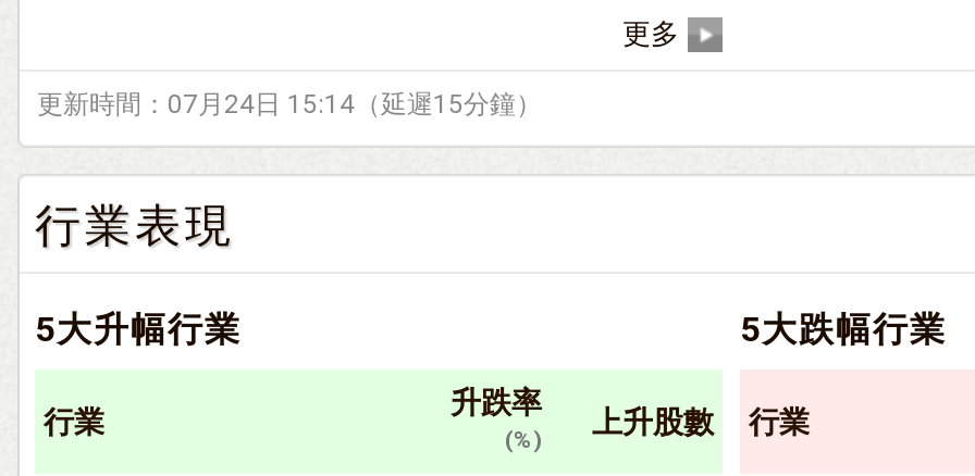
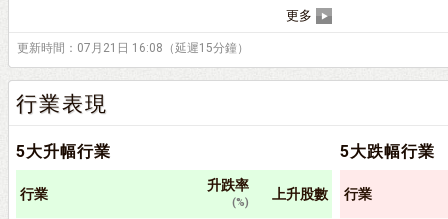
[37,89,542,119] 更新時間：07月24日 15:14（延遲15分鐘） -> [17,41,249,55] 更新時間：07月21日 16:08（延遲15分鐘）

